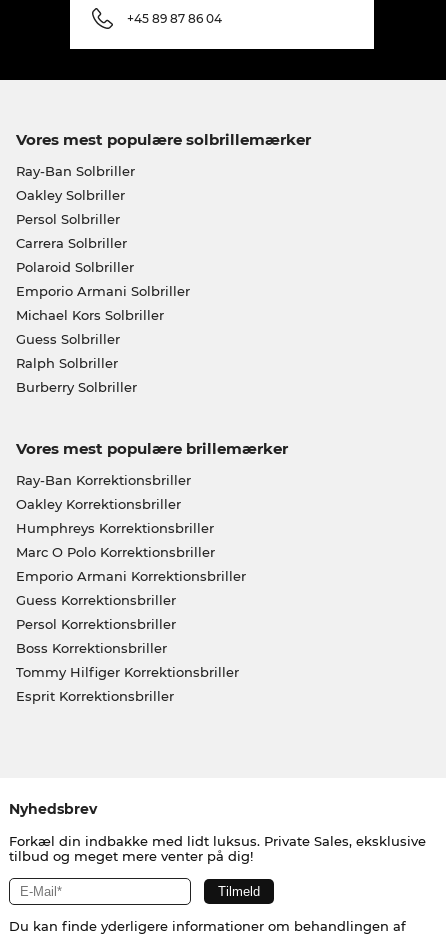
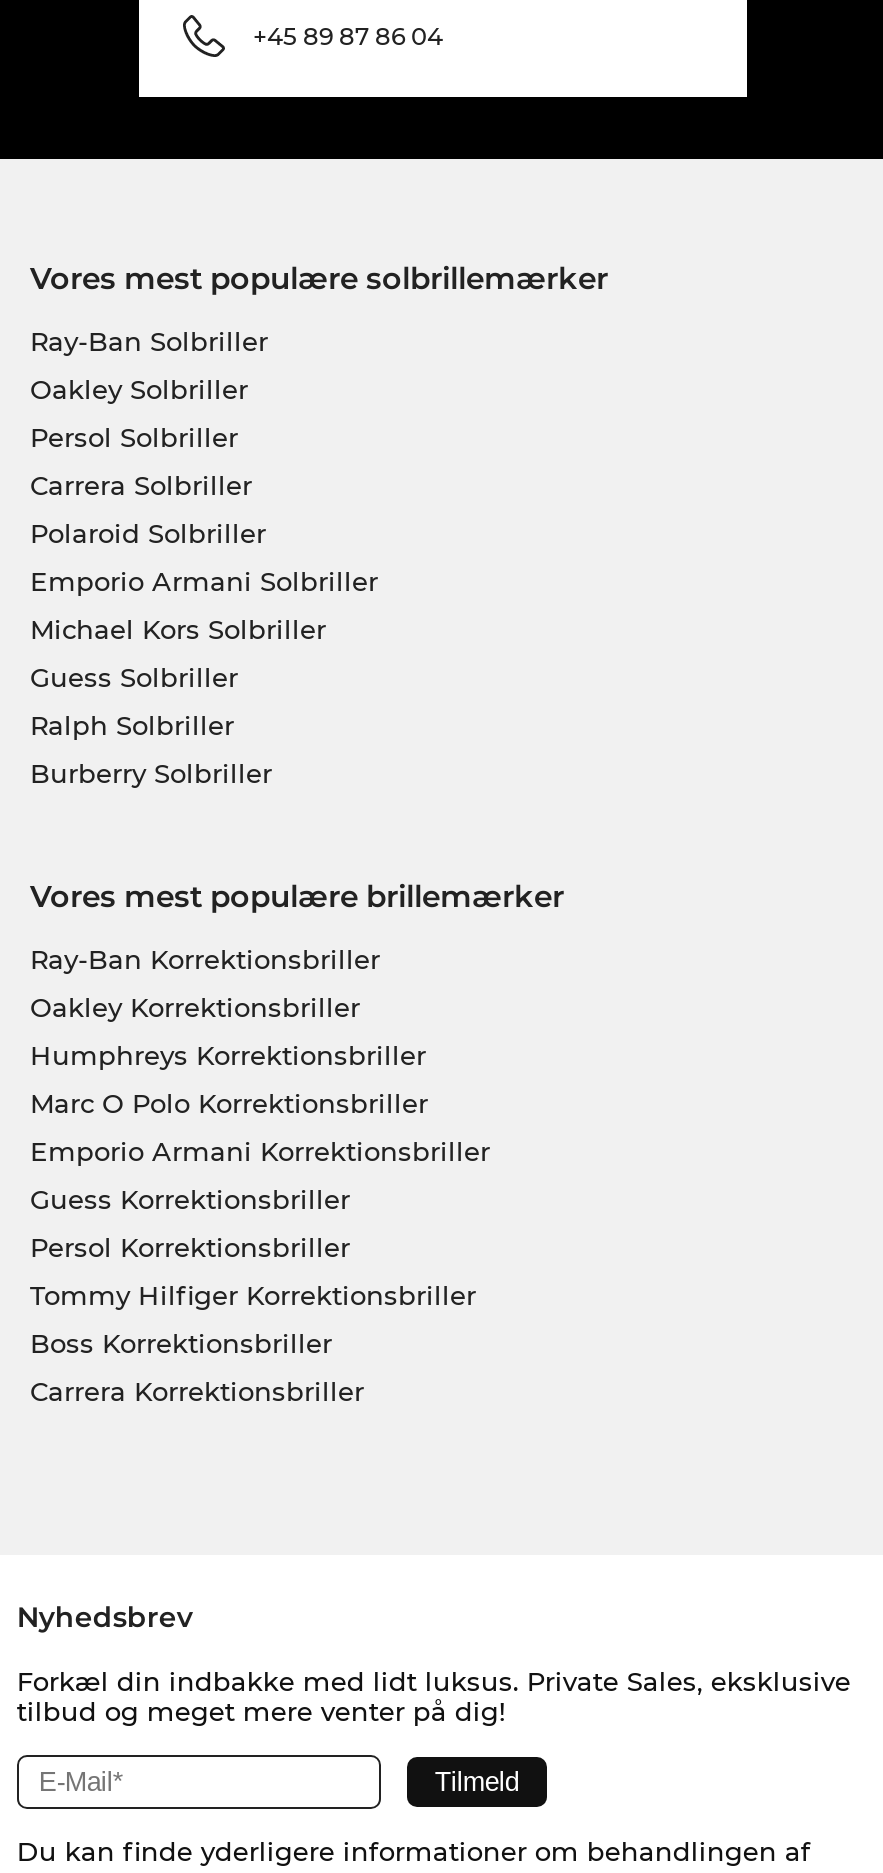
moved [15,640,166,656] -> [30,1328,332,1360]: Boss Korrektionsbriller
moved [15,664,238,680] -> [30,1280,476,1312]: Tommy Hilfiger Korrektionsbriller
[15,688,173,704] Esprit Korrektionsbriller -> [30,1376,364,1408] Carrera Korrektionsbriller

